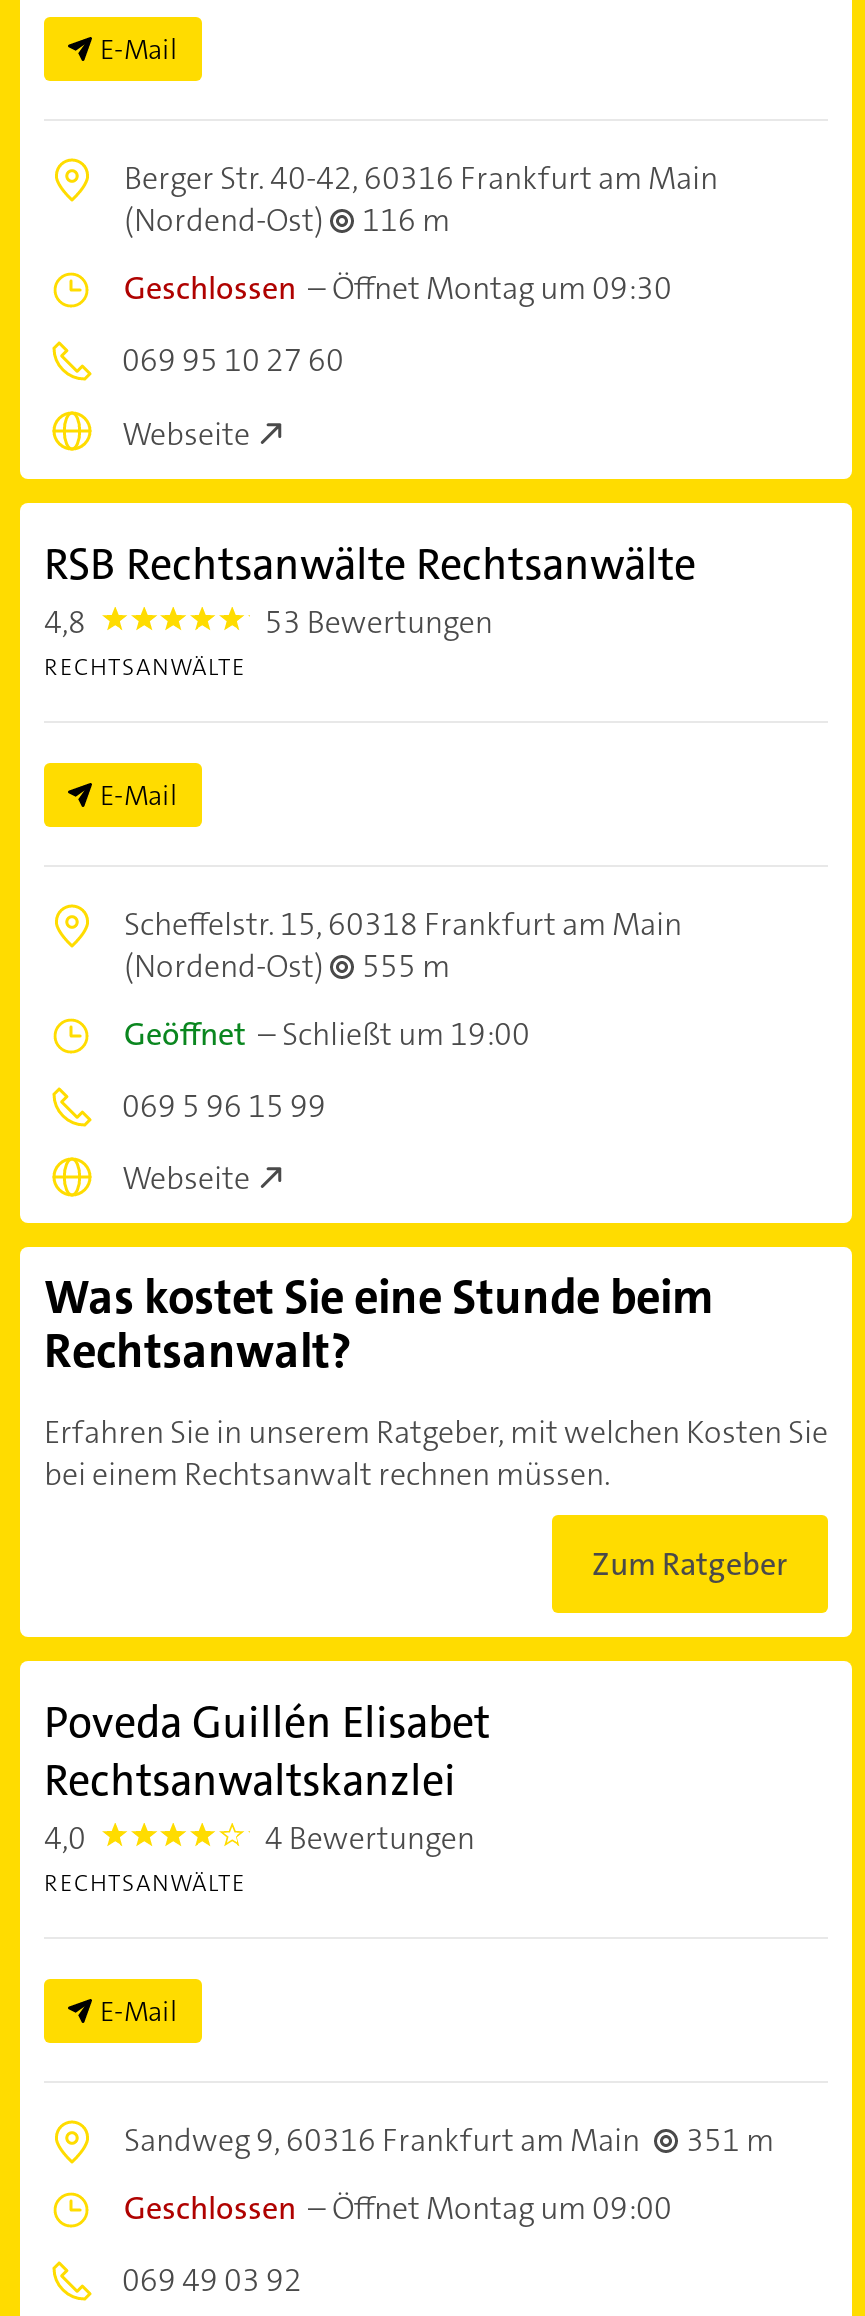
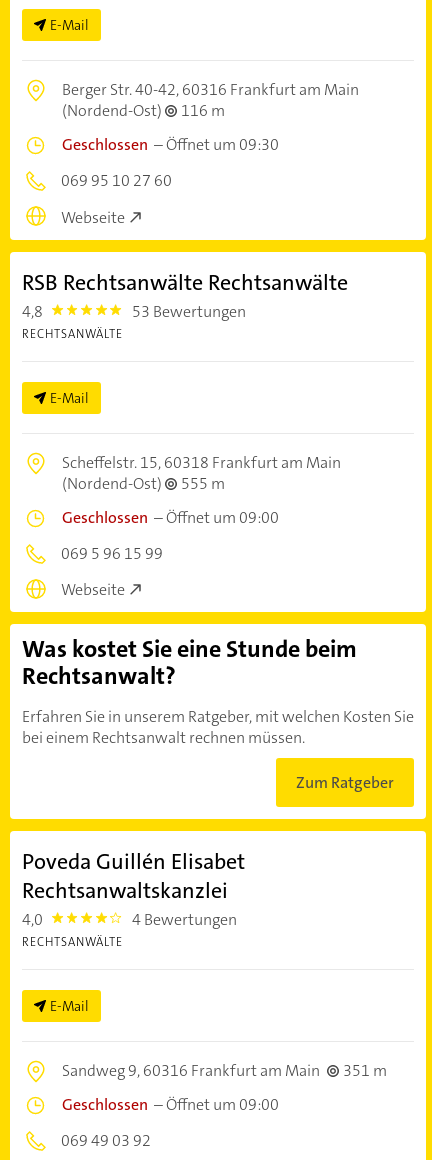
[124,267,672,309] Geschlossen –Öffnet Montag um 09:30 -> [62,134,279,155] Geschlossen –Öffnet um 09:30
[124,1012,530,1054] Geöffnet – Schließt um 19:00 -> [62,506,279,527] Geschlossen – Öffnet um 09:00
[124,2187,672,2229] Geschlossen –Öffnet Montag um 09:00 -> [62,1094,279,1115] Geschlossen –Öffnet um 09:00

